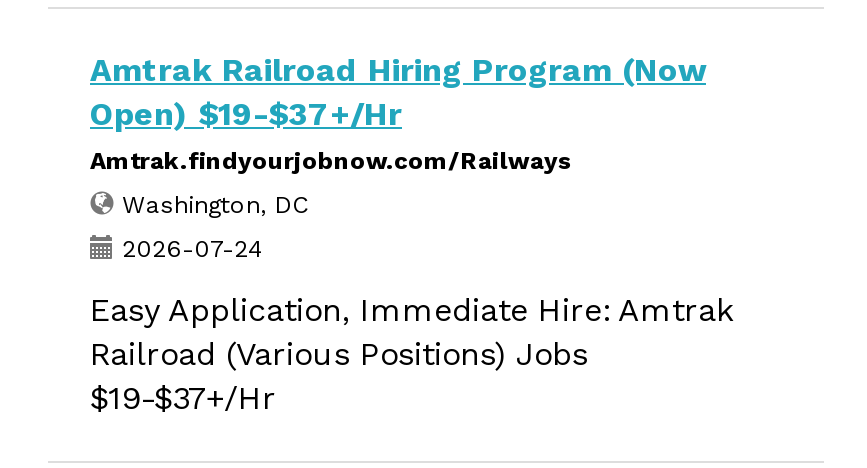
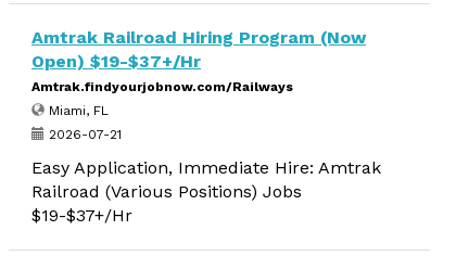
[114,191,308,219] Washington, DC -> [45,103,109,118] Miami, FL
[114,235,262,263] 2026-07-24 -> [45,127,122,142] 2026-07-21

